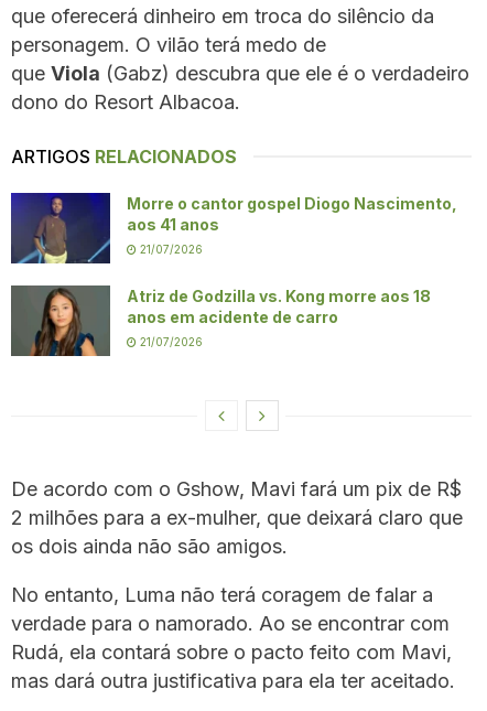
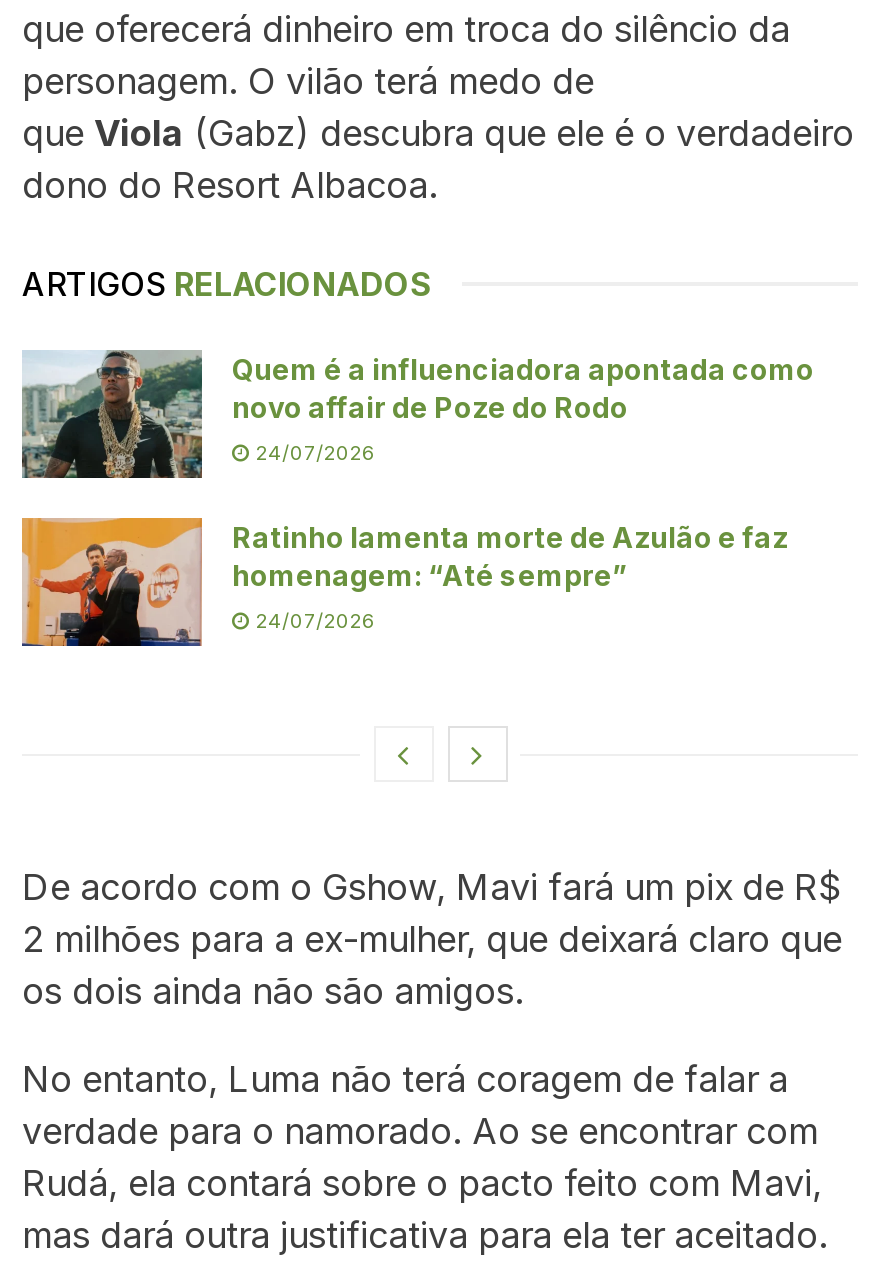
[10,192,457,265] [image] | Morre o cantor gospel Diogo Nascimento, | aos 41 anos -> [22,348,814,480] [image] | Quem é a influenciadora apontada como | novo affair de Poze do Rodo
[137,242,203,256] 21/07/2026 -> [250,440,376,464] 24/07/2026
[10,284,431,357] [image] | Atriz de Godzilla vs. Kong morre aos 18 | anos em acidente de carro -> [20,516,788,648] [image] | Ratinho lamenta morte de Azulão e faz | homenagem: “Até sempre”
[137,335,203,348] 21/07/2026 -> [250,608,376,632] 24/07/2026

